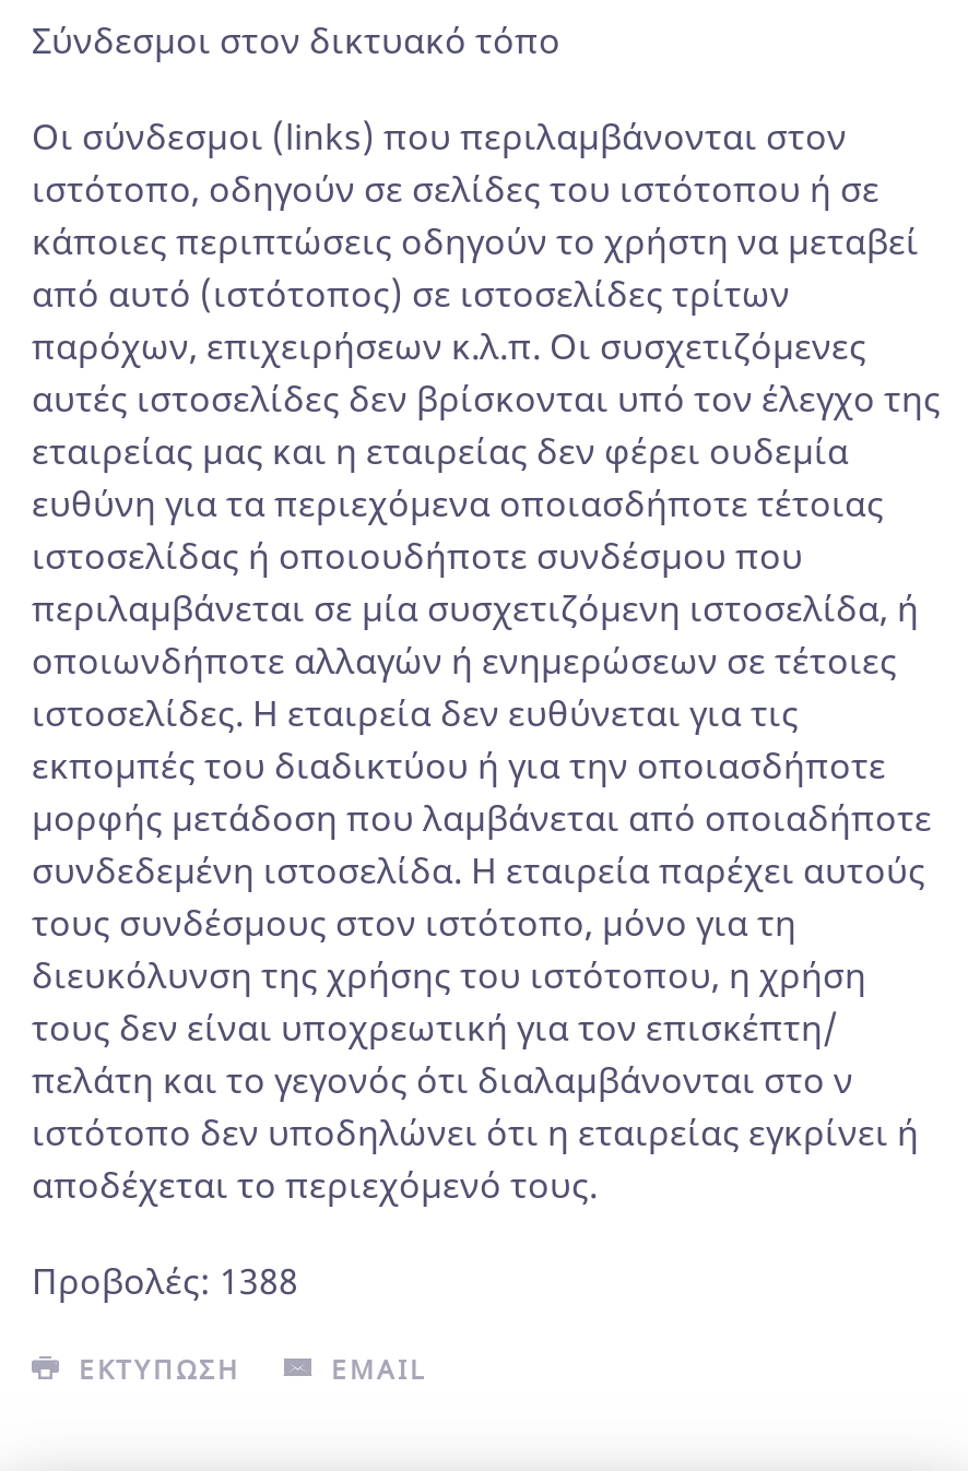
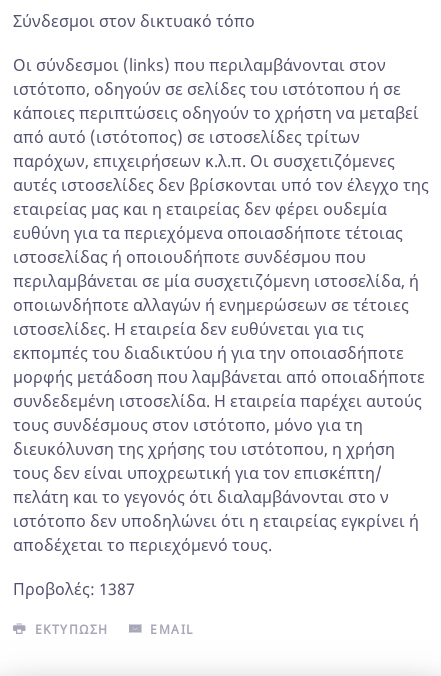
[32,1257,298,1305] Προβολές: 1388 -> [13,578,135,600] Προβολές: 1387

